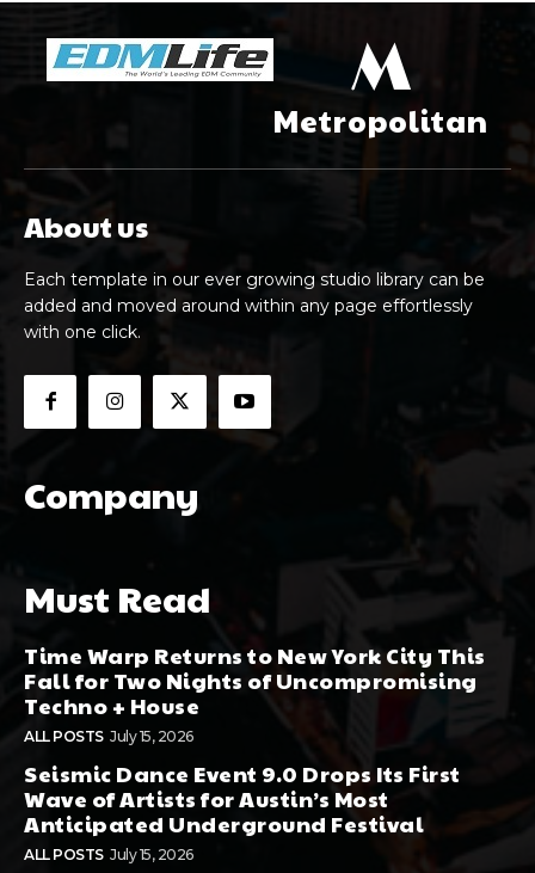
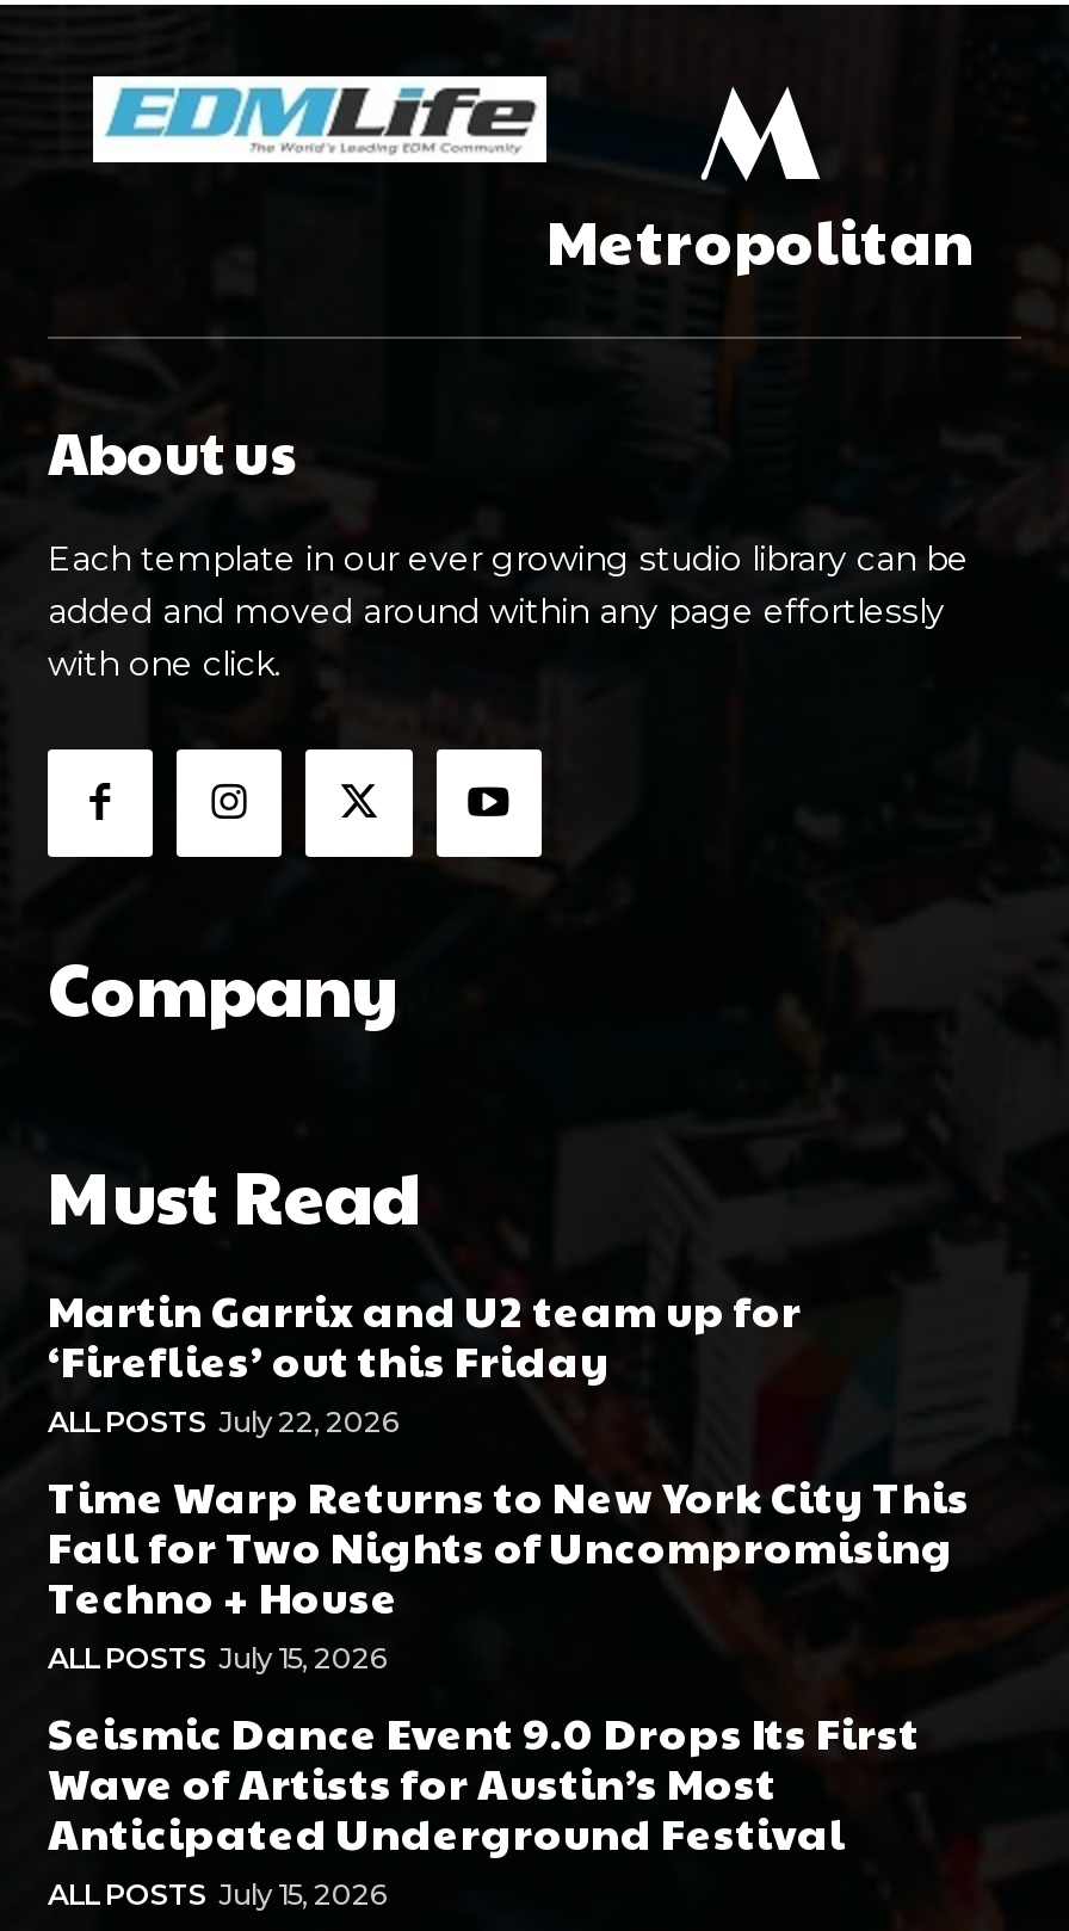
none -> [48,1278,802,1438] Martin Garrix and U2 team up for | ‘Fireflies’ out this Friday | ALL POSTS July 22, 2026

